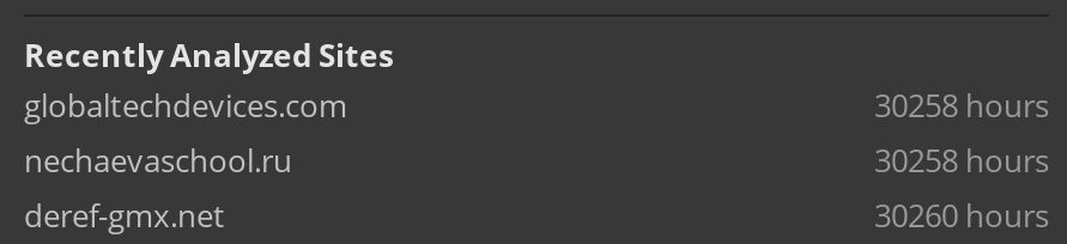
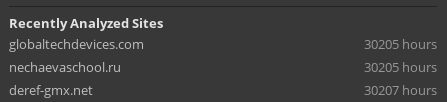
[874,83,1049,126] 30258 hours -> [364,35,437,53] 30205 hours
[874,138,1049,181] 30258 hours -> [364,58,437,76] 30205 hours
[874,193,1049,236] 30260 hours -> [364,81,437,99] 30207 hours

